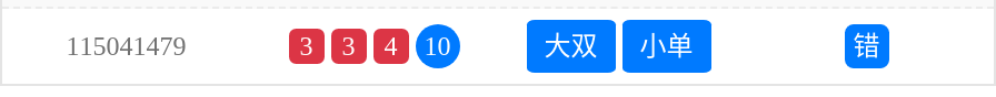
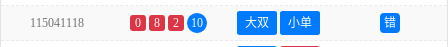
[66,31,186,62] 115041479 -> [30,16,84,30] 115041118
[300,31,313,62] 3 -> [135,16,141,30] 0
[342,31,355,62] 3 -> [154,16,160,30] 8
[384,31,398,62] 4 -> [173,16,179,30] 2

